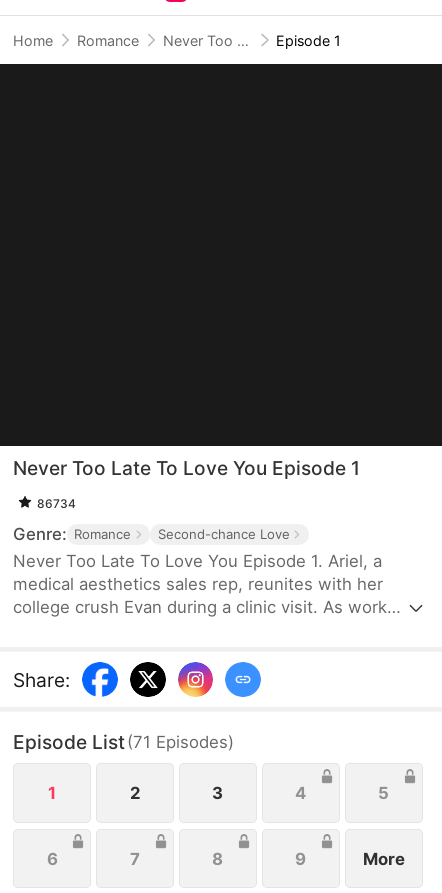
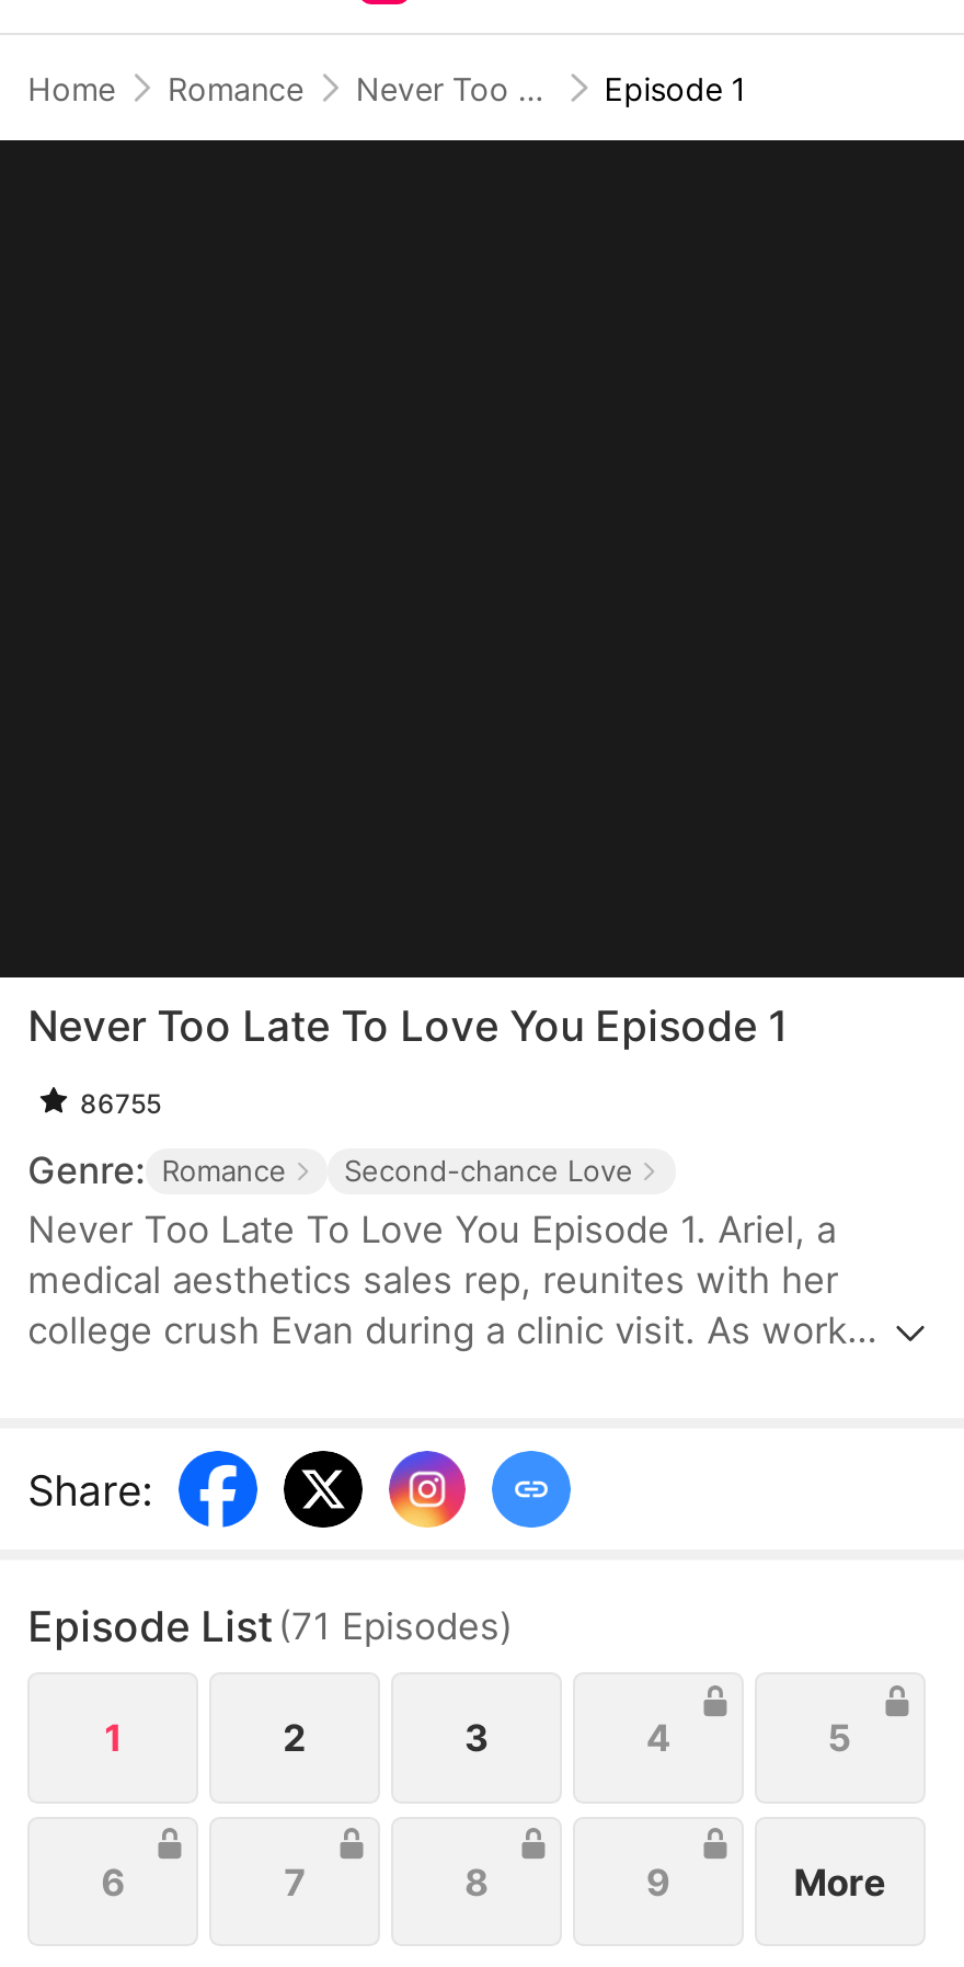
[37,496,76,511] 86734 -> [80,1086,161,1119] 86755

